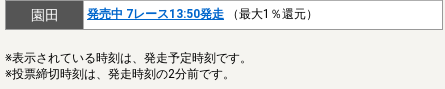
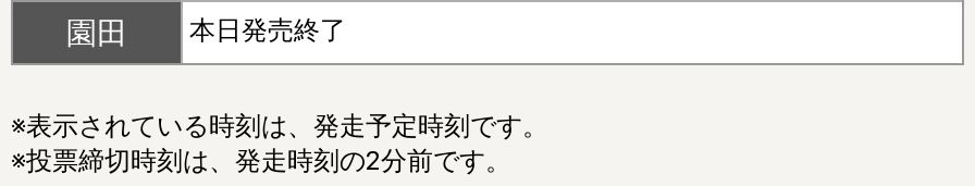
[87,7,318,21] 発売中 7レース13:50発走（最大1％還元） -> [189,15,346,45] 本日発売終了

